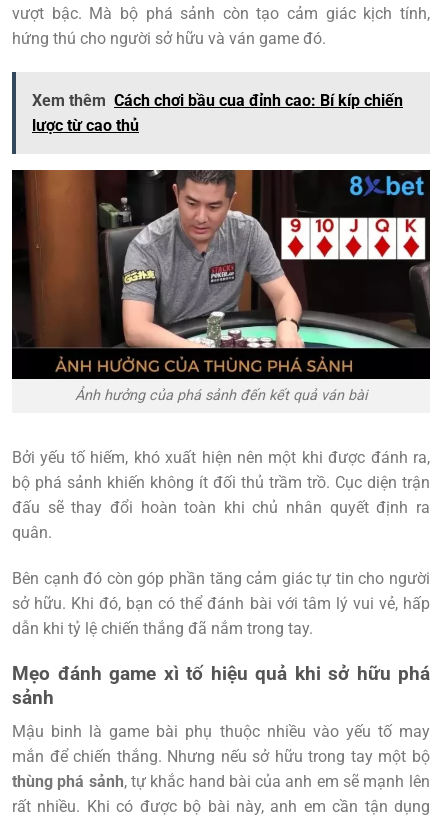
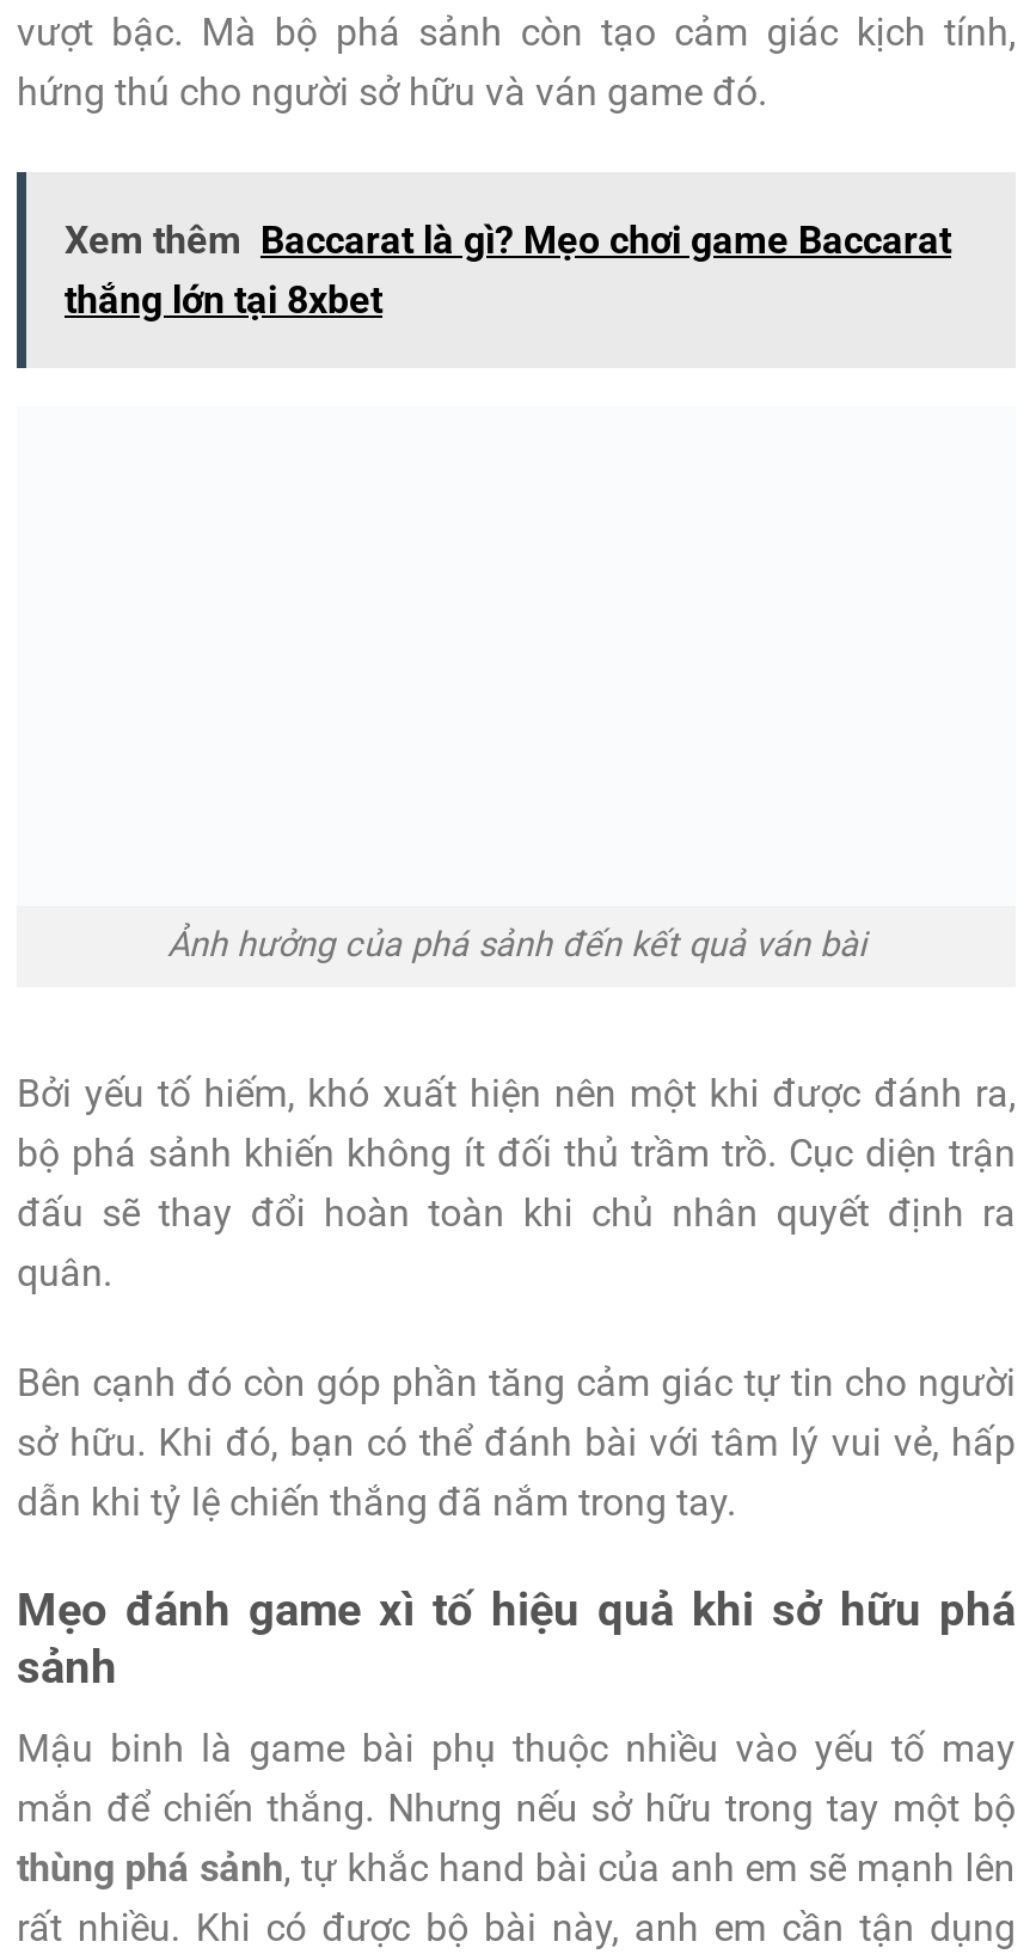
[32,91,403,135] Xem thêm Cách chơi bầu cua đỉnh cao: Bí kíp chiến | lược từ cao thủ -> [65,217,951,322] Xem thêm Baccarat là gì? Mẹo chơi game Baccarat | thắng lớn tại 8xbet
[11,169,431,380] [image] -> none

